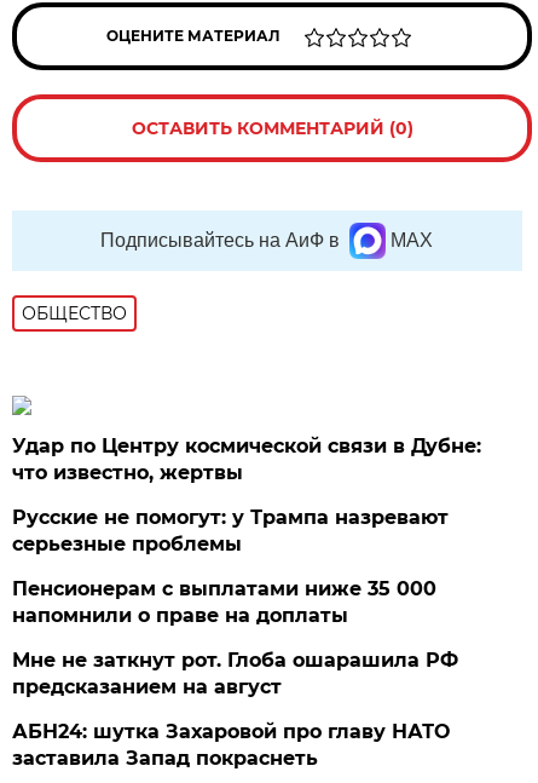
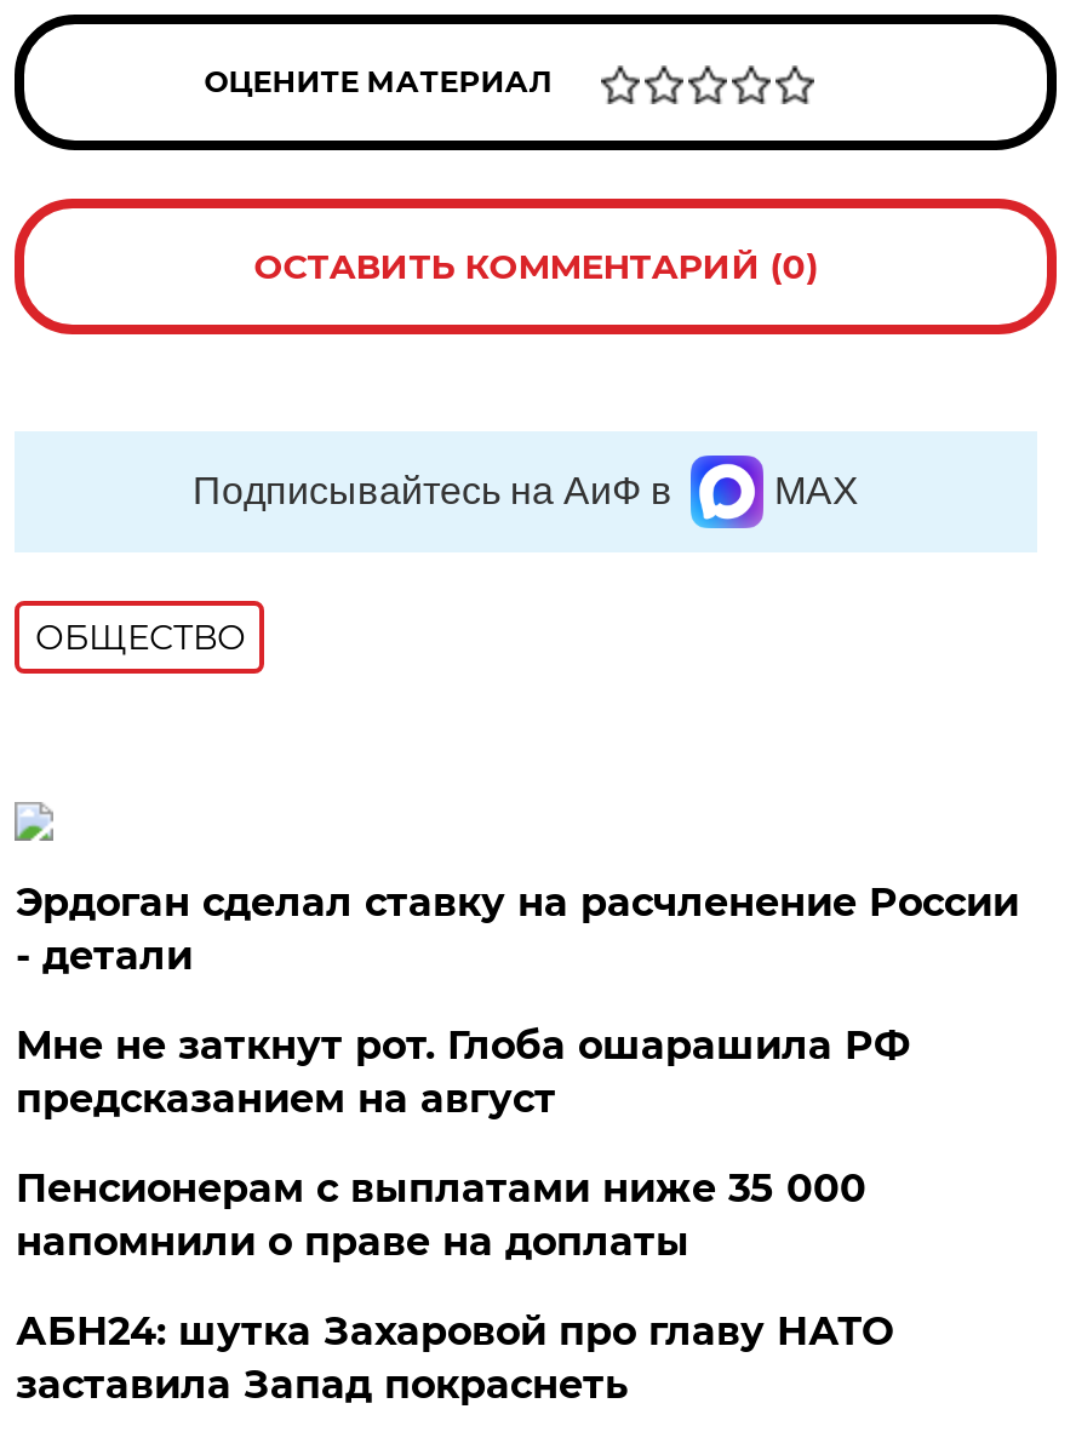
[13,434,482,484] Удар по Центру космической связи в Дубне: | что известно, жертвы -> [16,880,1019,979] Эрдоган сделал ставку на расчленение России | - детали
[13,506,449,555] Русские не помогут: у Трампа назревают | серьезные проблемы -> none
moved [13,649,459,698] -> [16,1023,910,1122]: Мне не заткнут рот. Глоба ошарашила РФ | предсказанием на август

